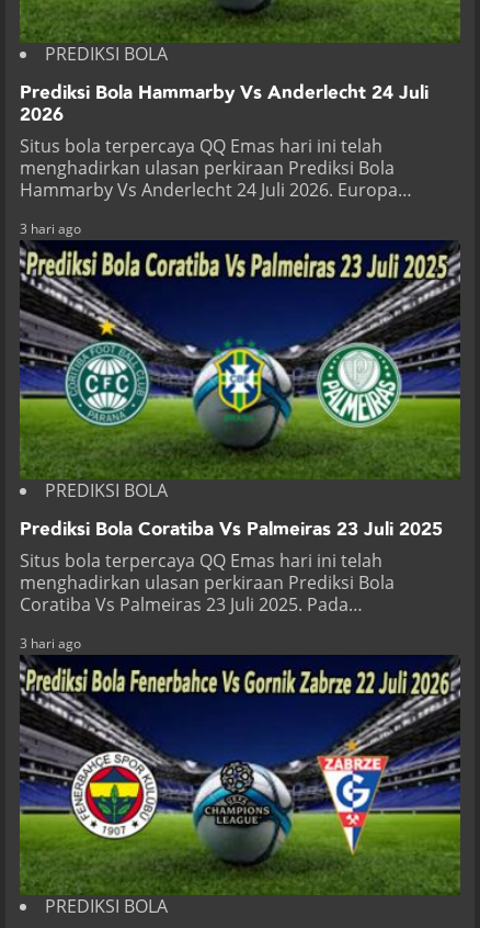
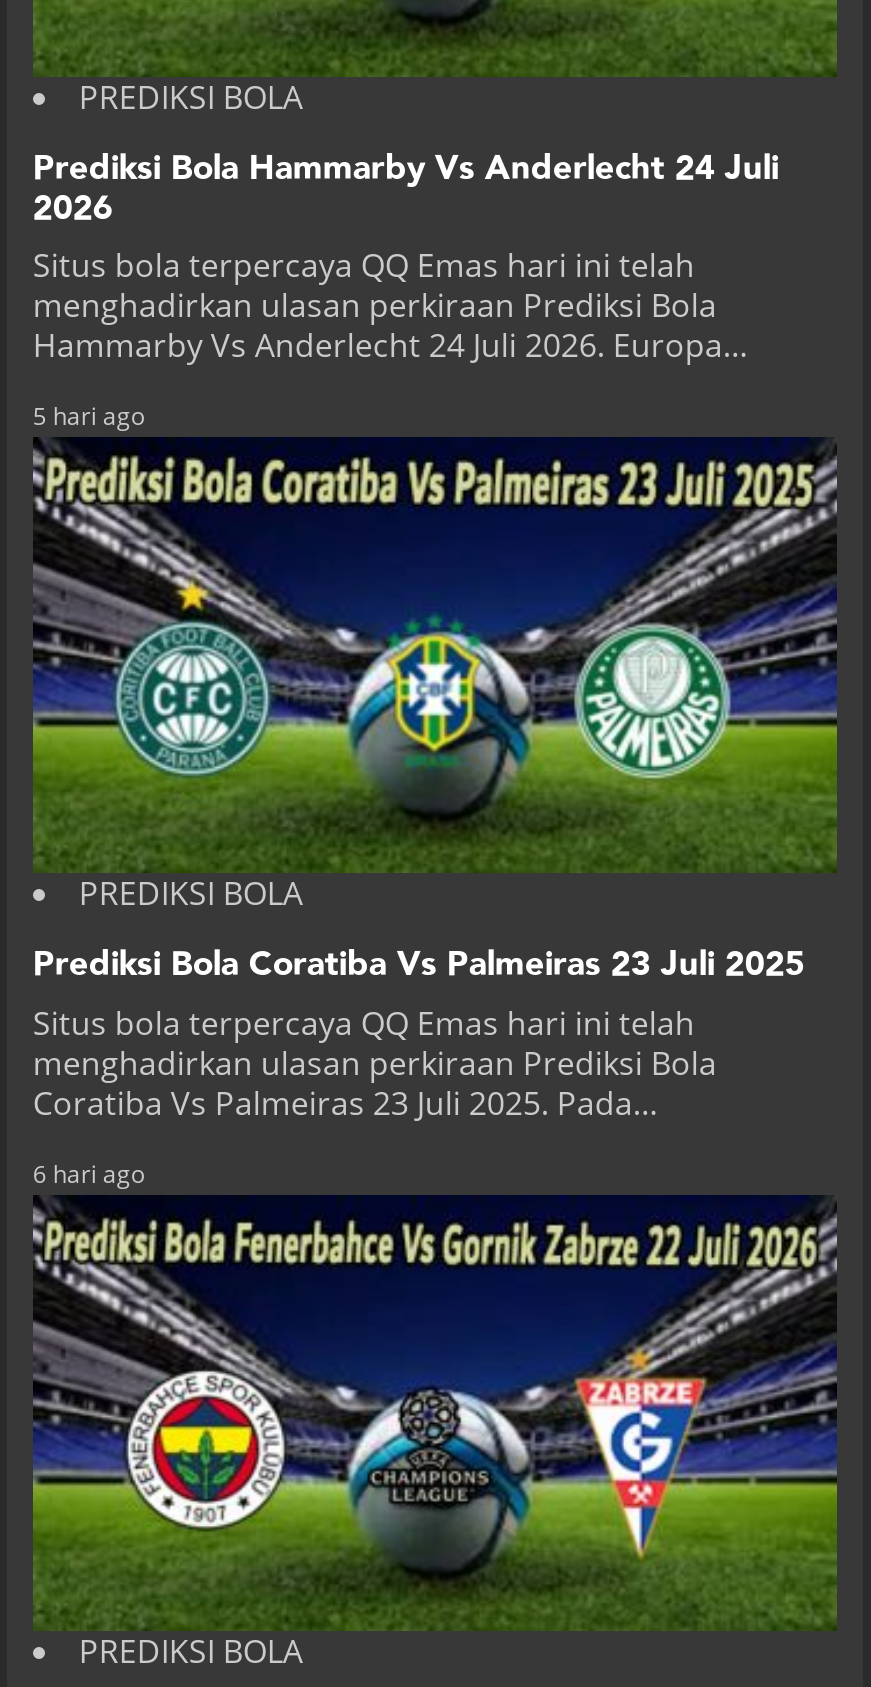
[20,219,81,238] 3 hari ago -> [33,399,145,433] 5 hari ago
[20,634,81,653] 3 hari ago -> [33,1156,145,1190] 6 hari ago

